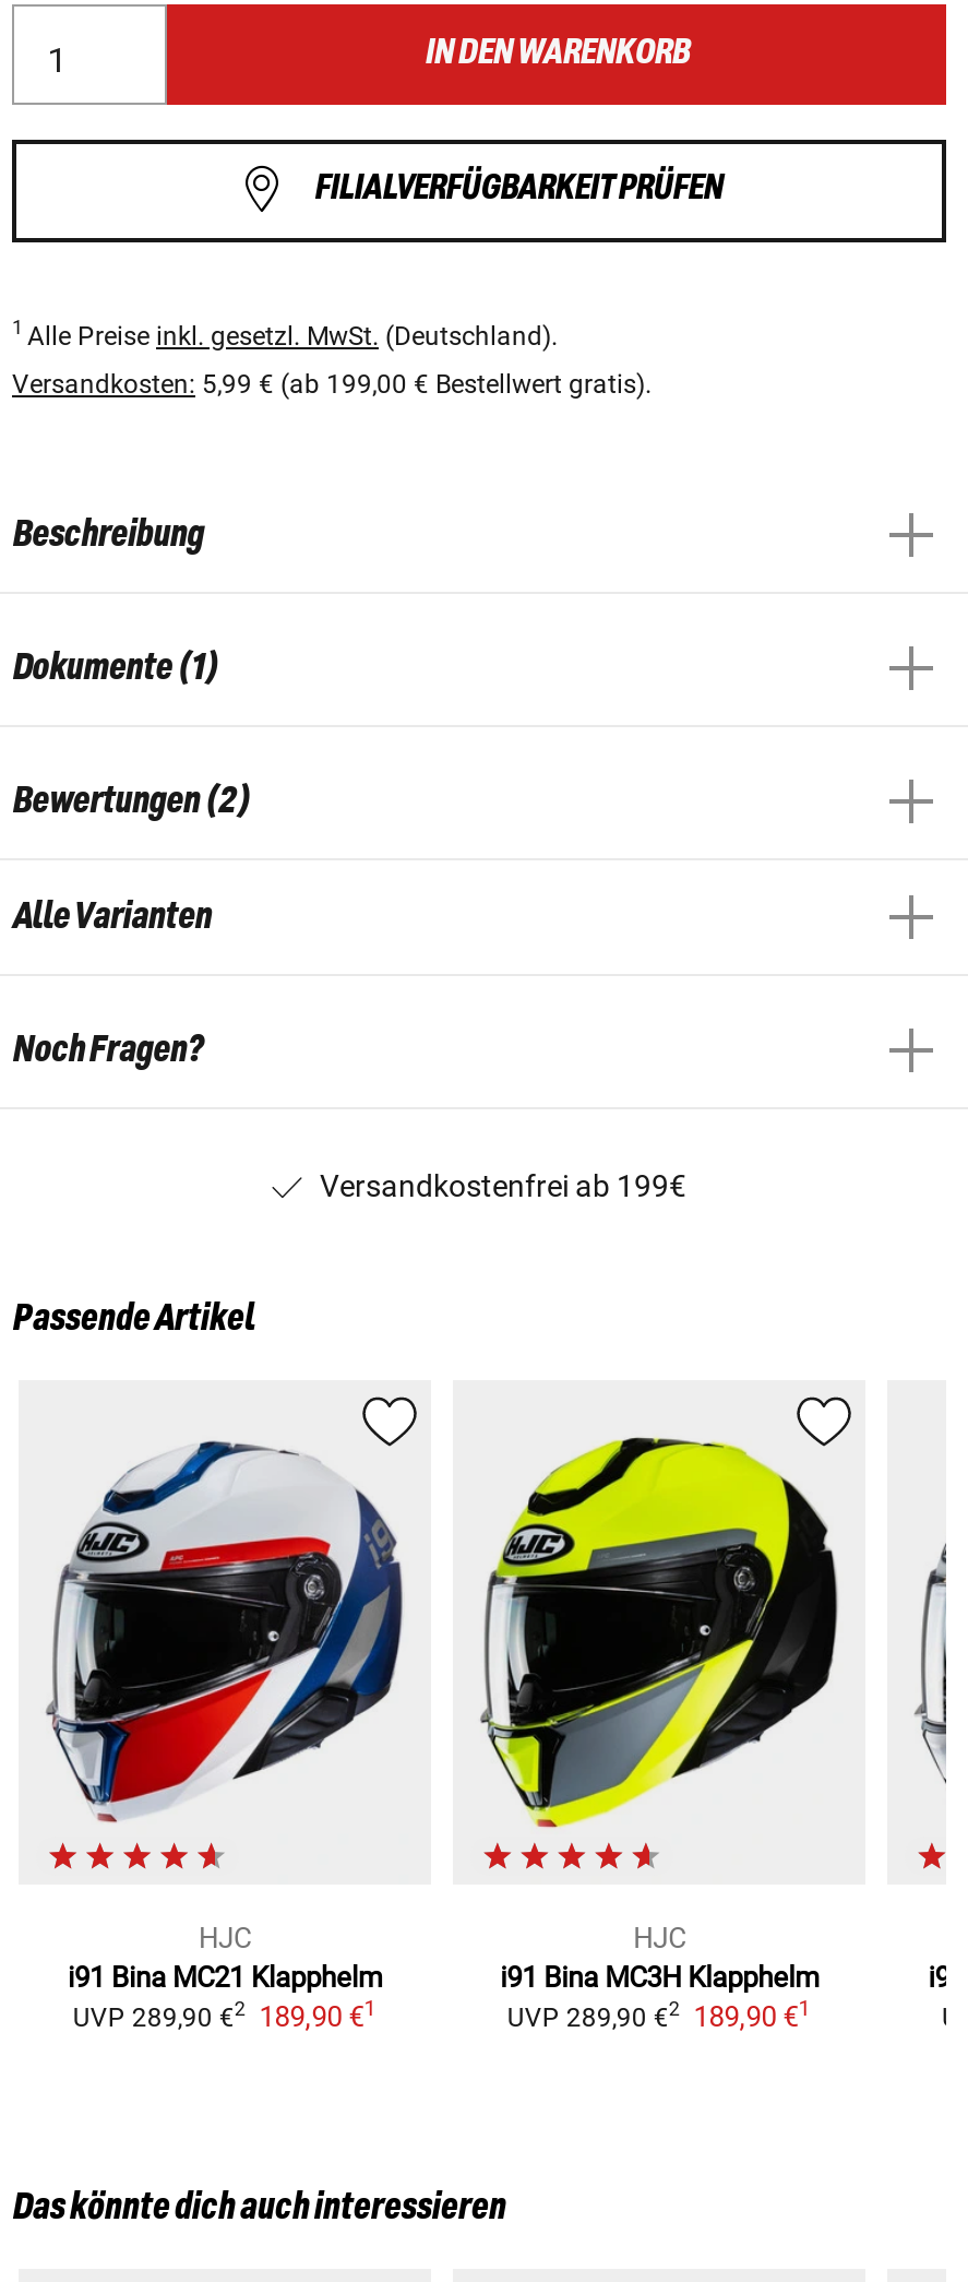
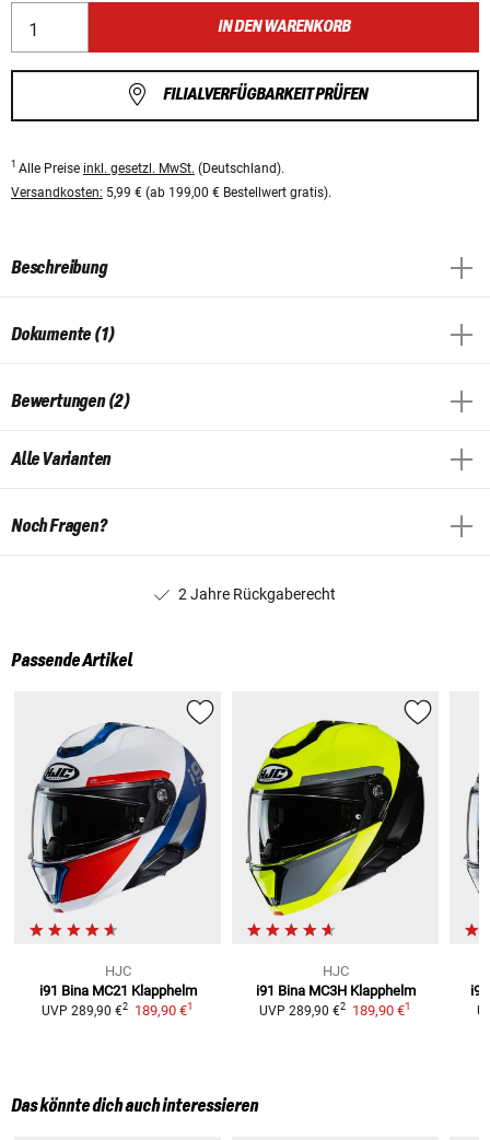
[320,1168,686,1203] Versandkostenfrei ab 199€ -> [178,585,336,603] 2 Jahre Rückgaberecht

